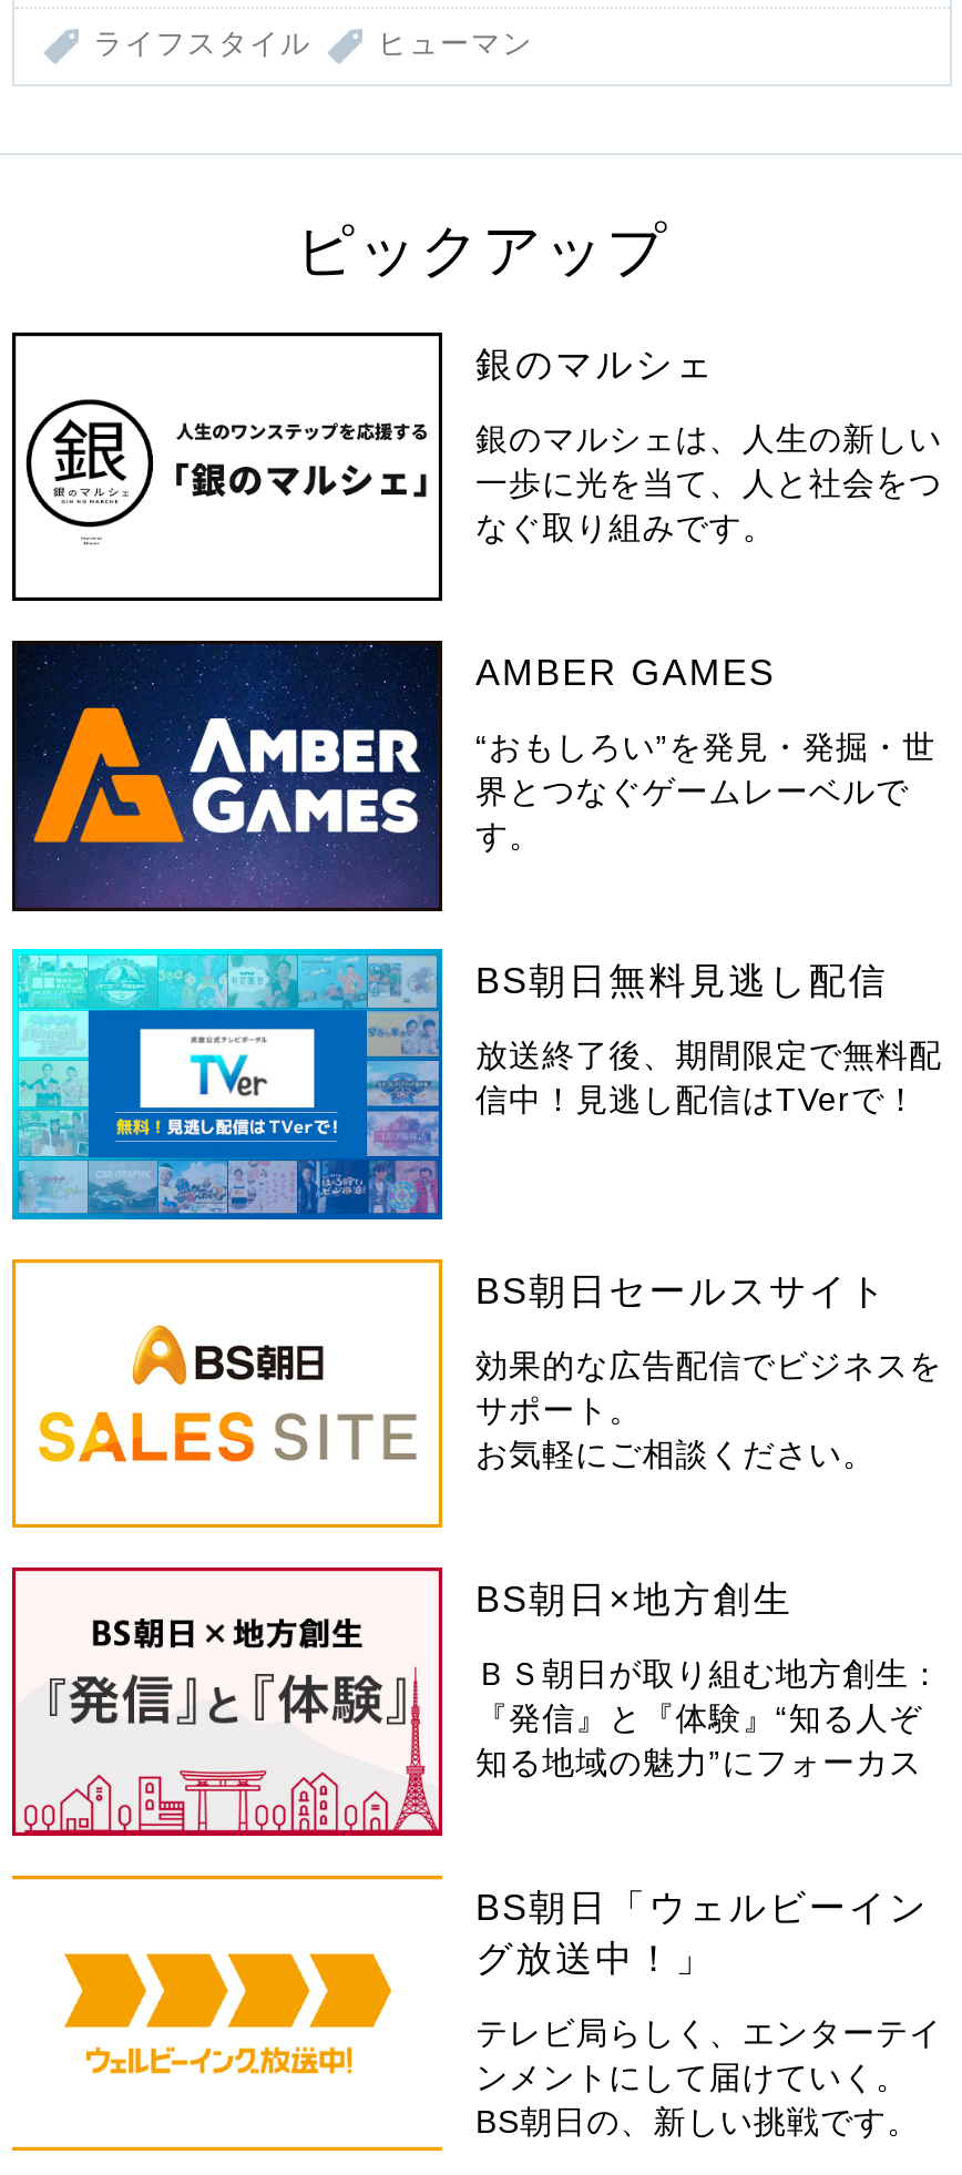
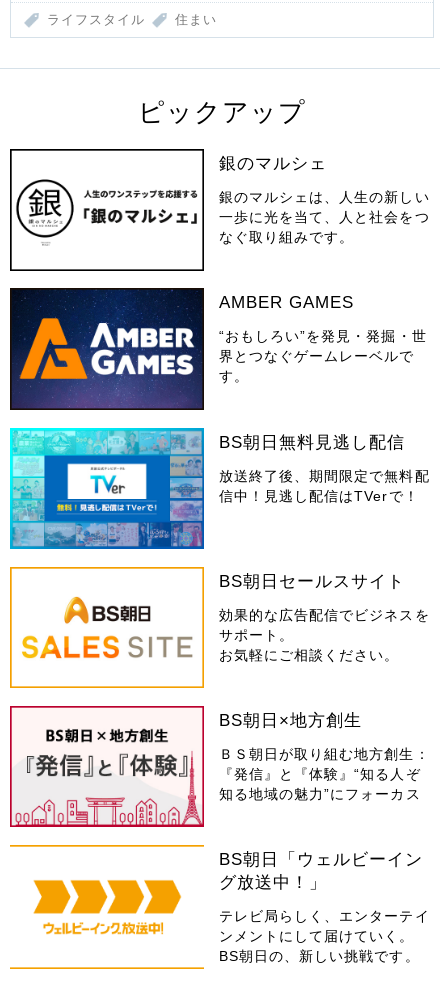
[378,28,533,61] ヒューマン -> [175,11,217,26] 住まい

